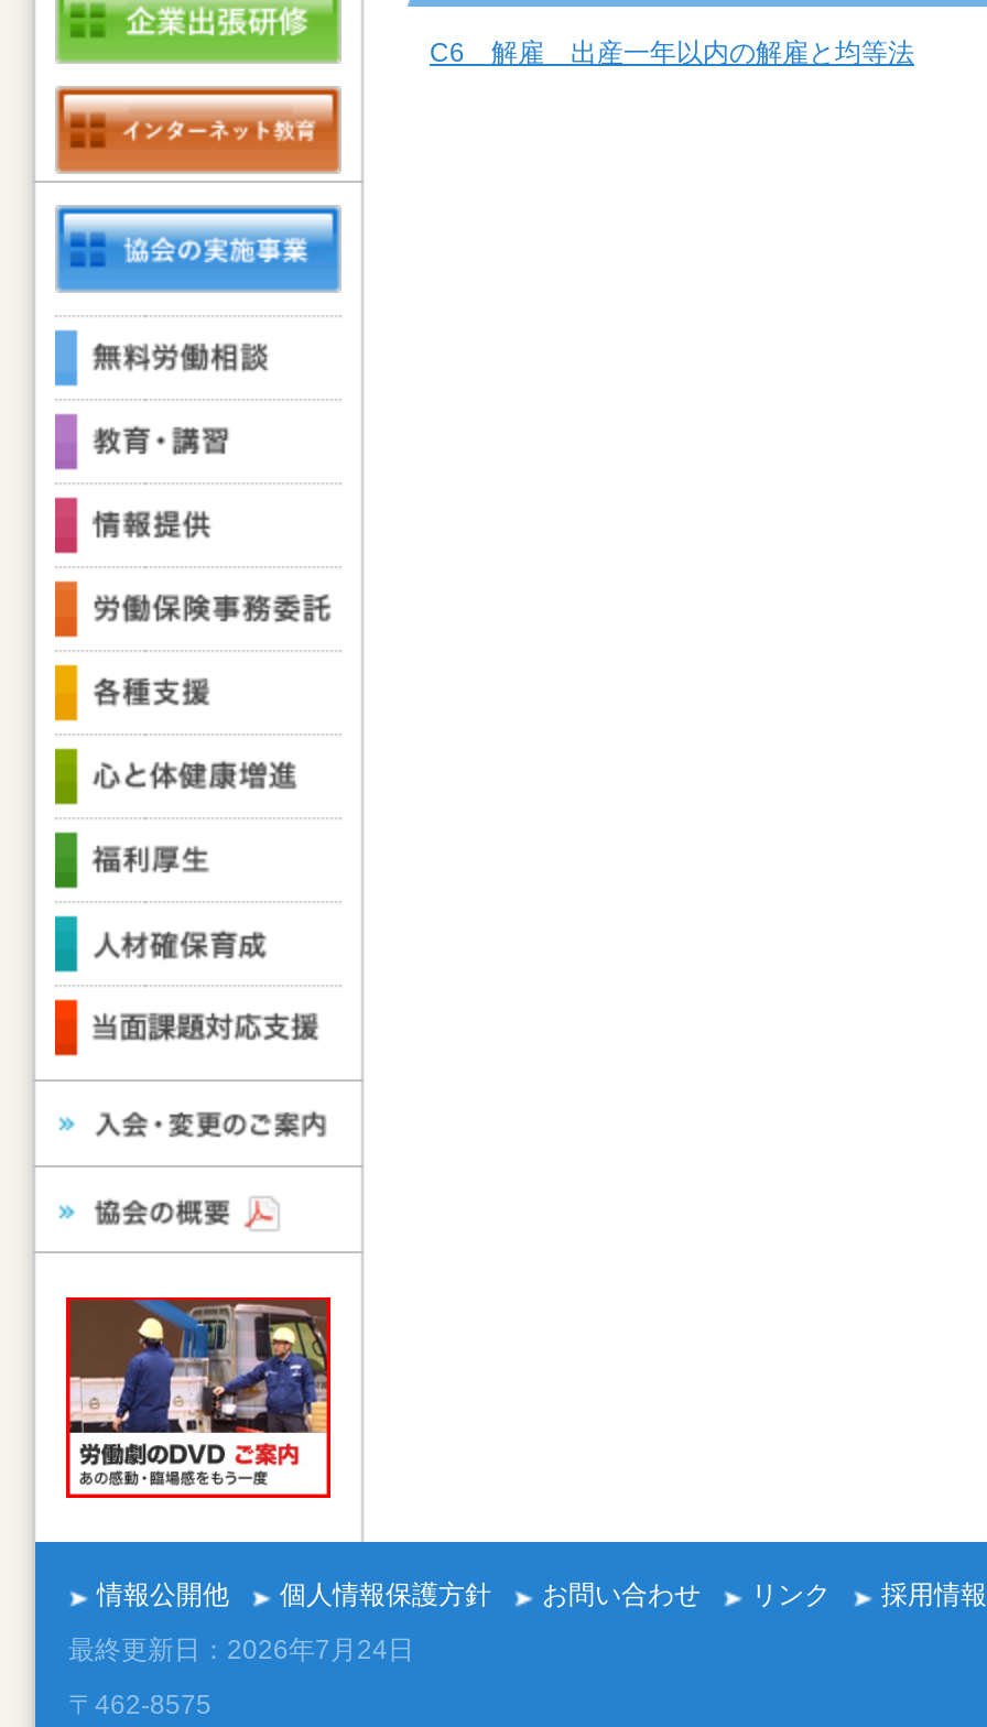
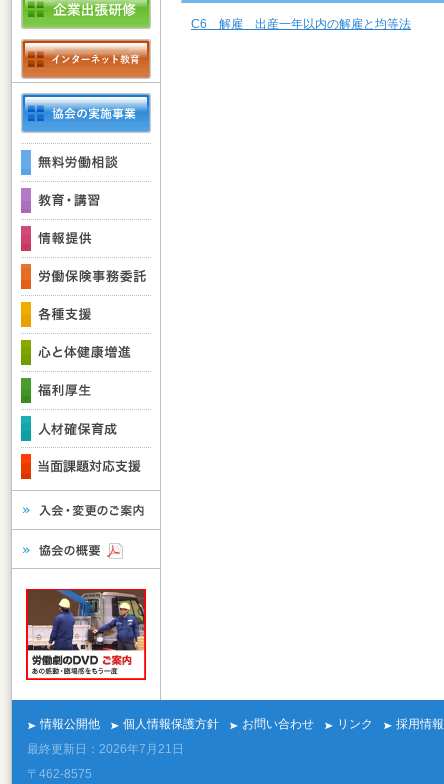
[68,1635,414,1666] 最終更新日：2026年7月24日 -> [27,742,184,756] 最終更新日：2026年7月21日

